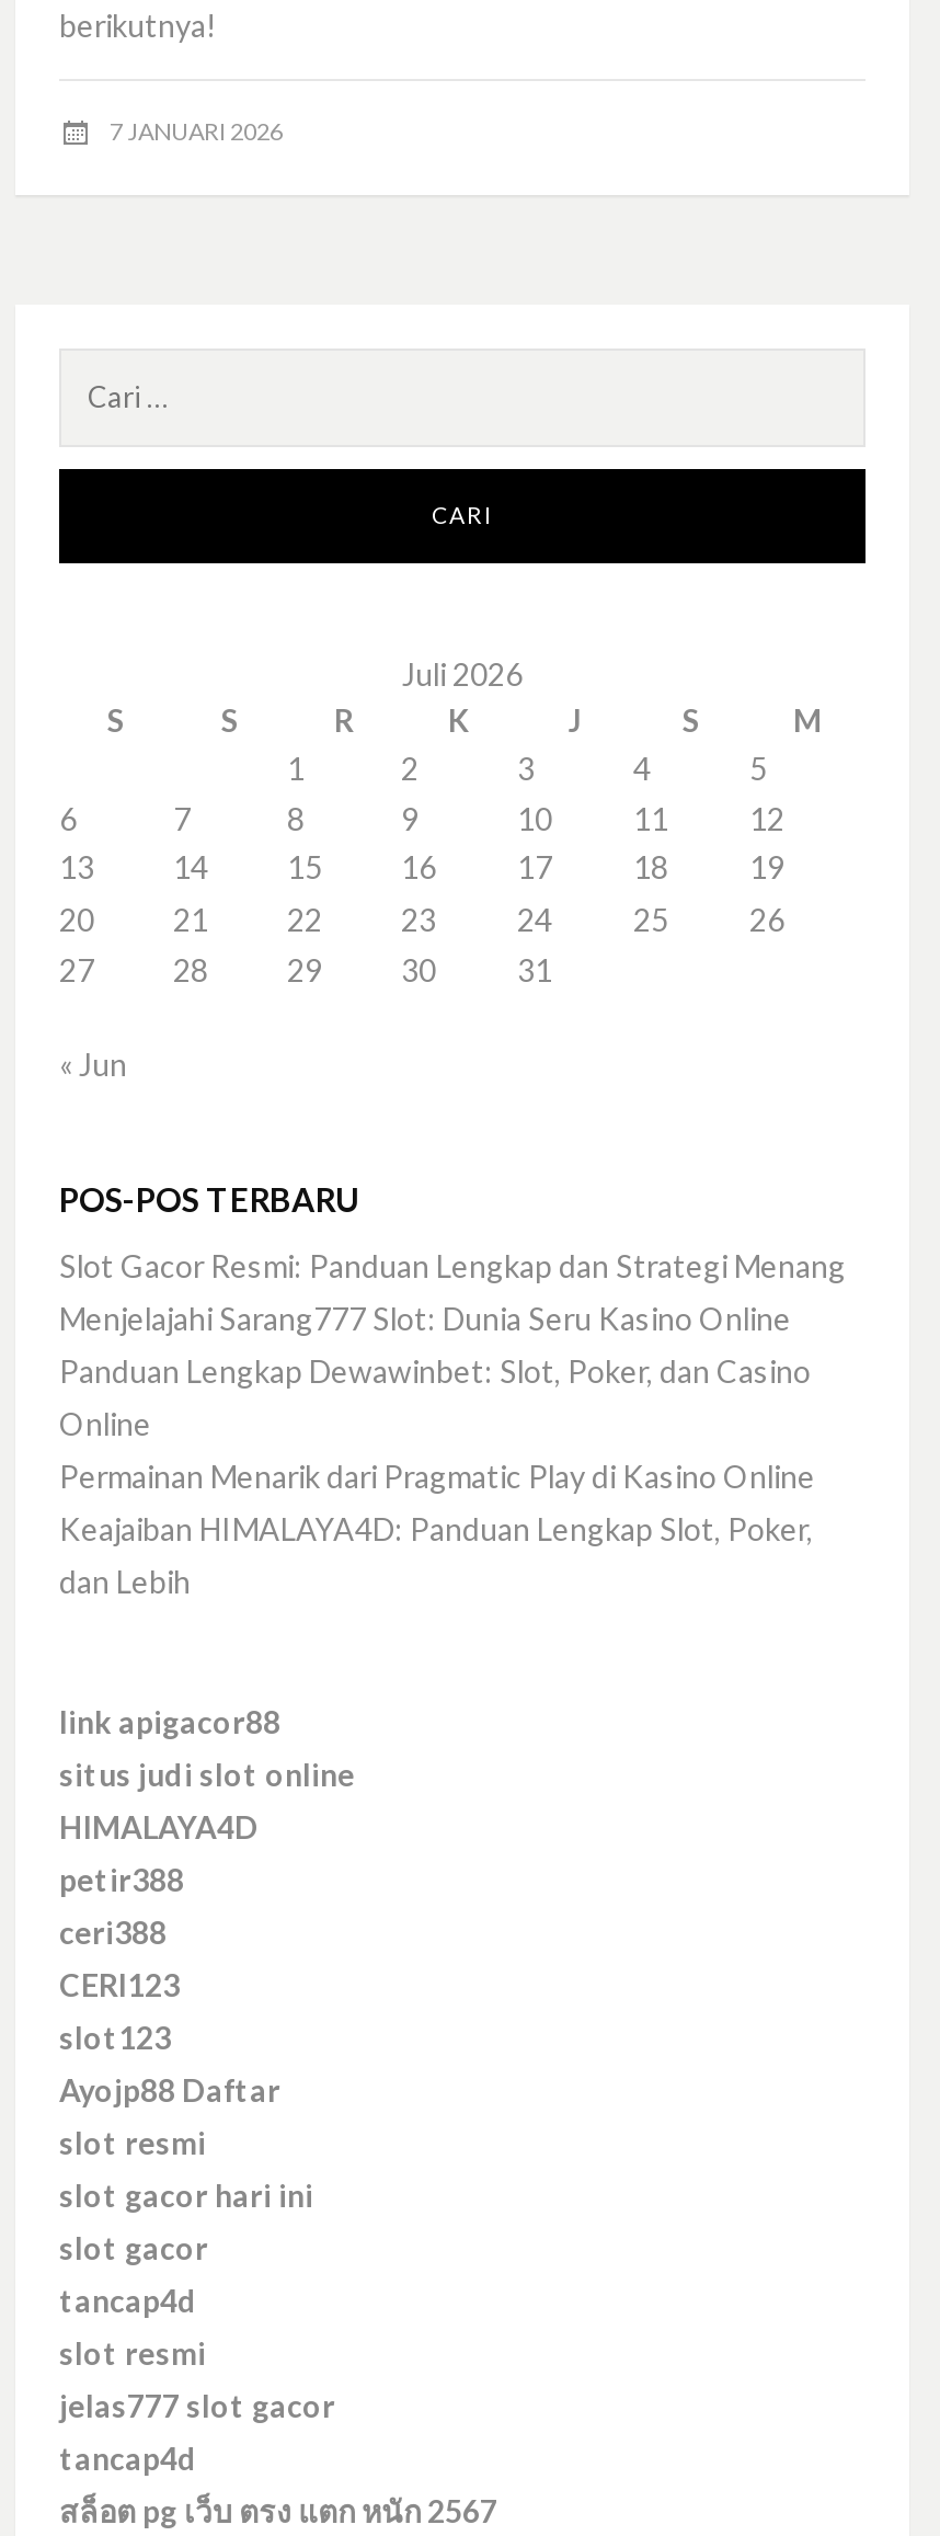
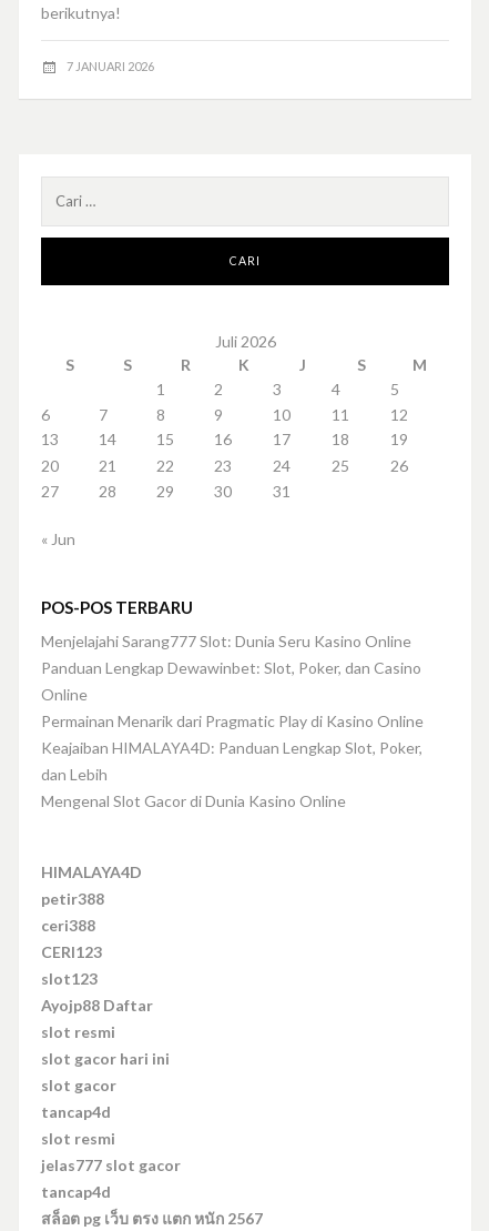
[59,1247,846,1284] Slot Gacor Resmi: Panduan Lengkap dan Strategi Menang -> none
[59,1703,355,1793] link apigacor88 | situs judi slot online -> [41,791,346,810] Mengenal Slot Gacor di Dunia Kasino Online

